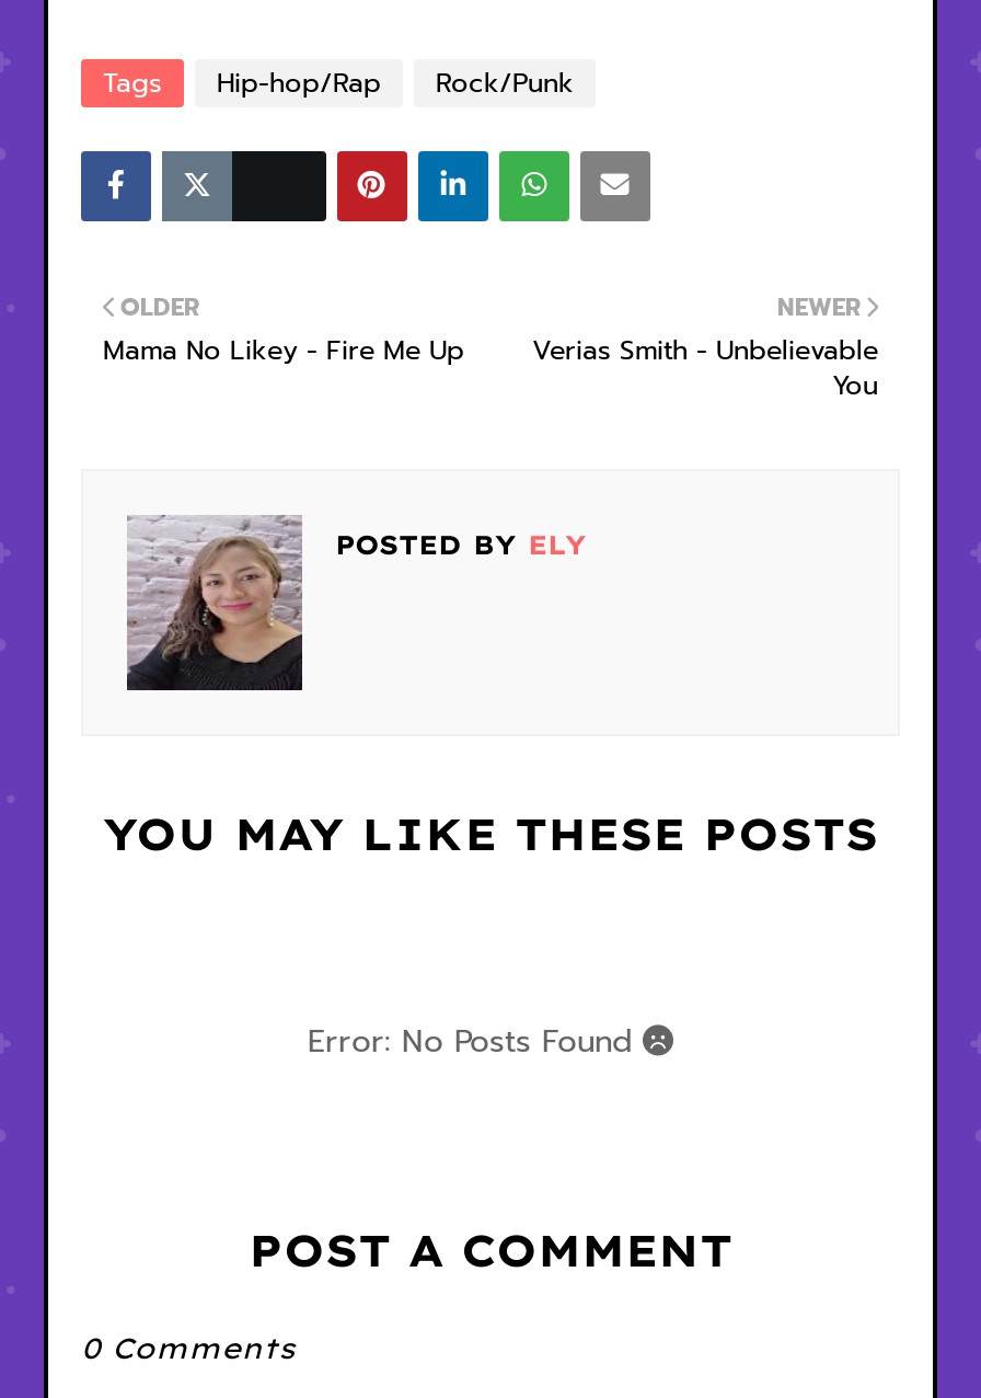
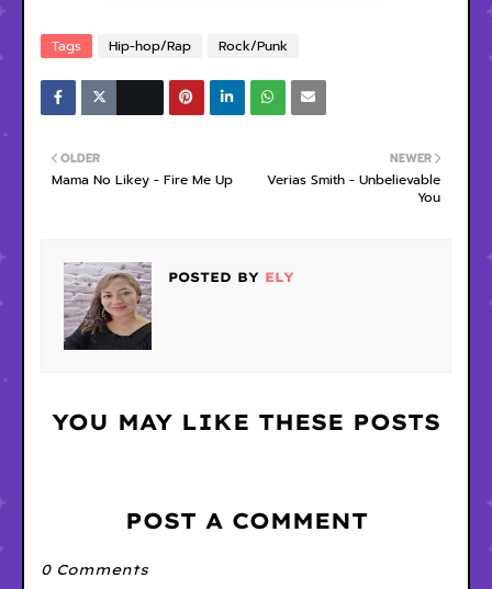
[308,1019,643,1065] Error: No Posts Found -> none

